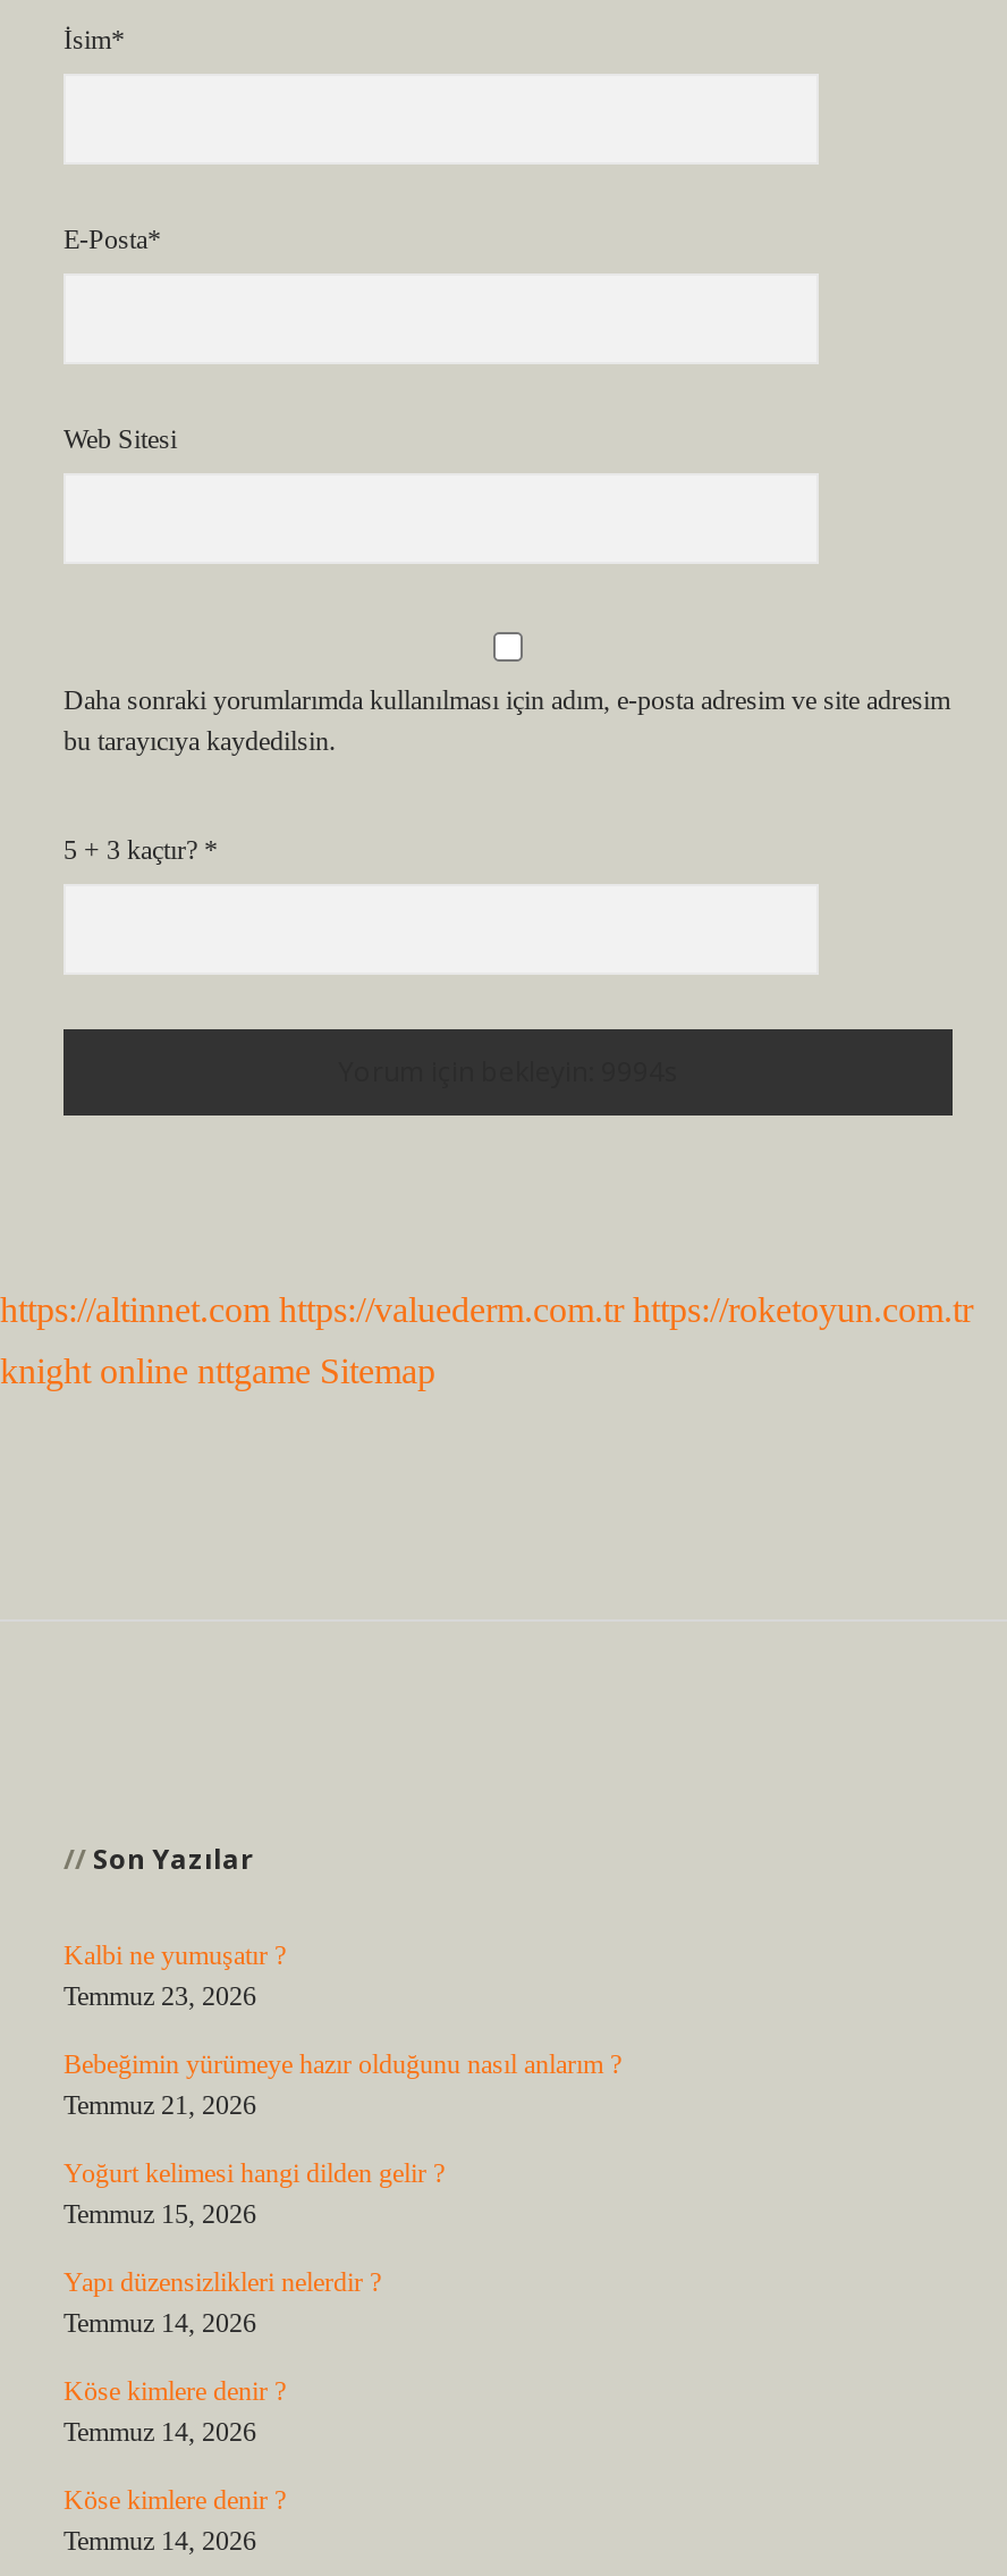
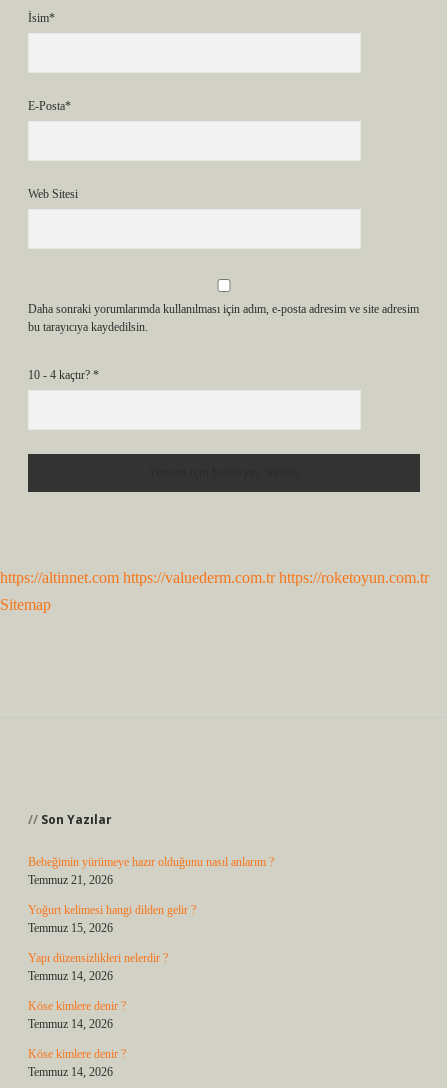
[64,834,218,866] 5 + 3 kaçtır? * -> [28,368,99,382] 10 - 4 kaçtır? *
[0,1352,435,1390] knight online nttgame Sitemap -> [0,596,51,613] Sitemap
[64,1939,286,2012] Kalbi ne yumuşatır ? | Temmuz 23, 2026 -> none

